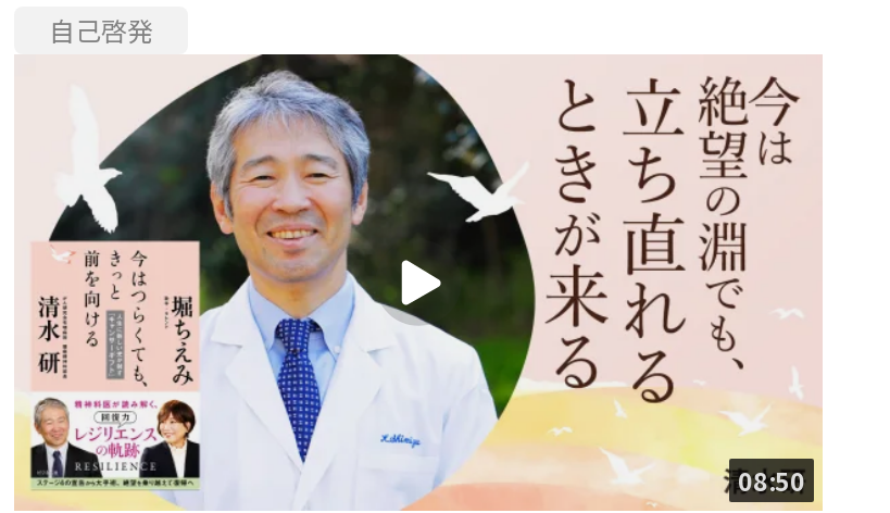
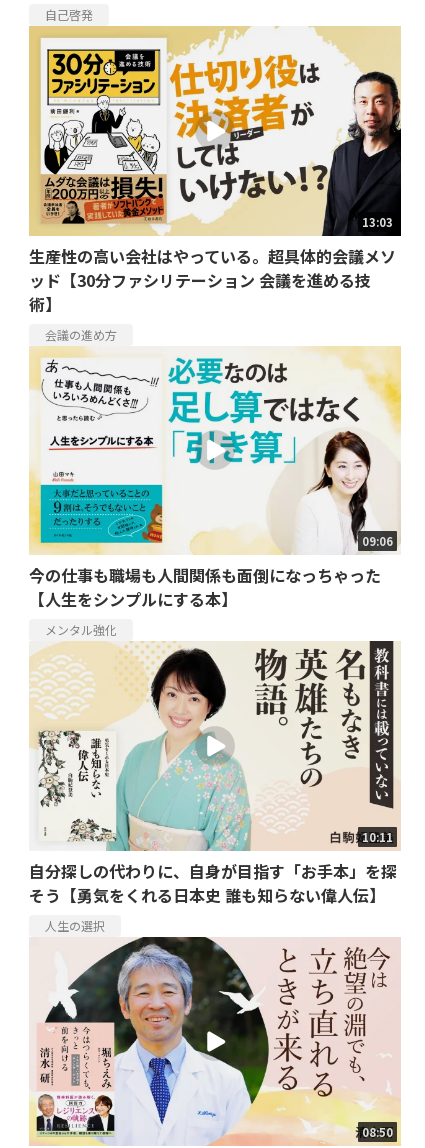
none -> [29,26,402,343] [image] | 13:03 | 生産性の高い会社はやっている。超具体的会議メソ | ッド【30分ファシリテーション 会議を進める技 | 術】 | 会議の進め方
none -> [29,346,402,638] [image] | 09:06 | 今の仕事も職場も人間関係も面倒になっちゃった | 【人生をシンプルにする本】 | メンタル強化
none -> [29,640,397,934] [image] | 10:11 | 自分探しの代わりに、自身が目指す「お手本」を探 | そう【勇気をくれる日本史 誰も知らない偉人伝】 | 人生の選択

